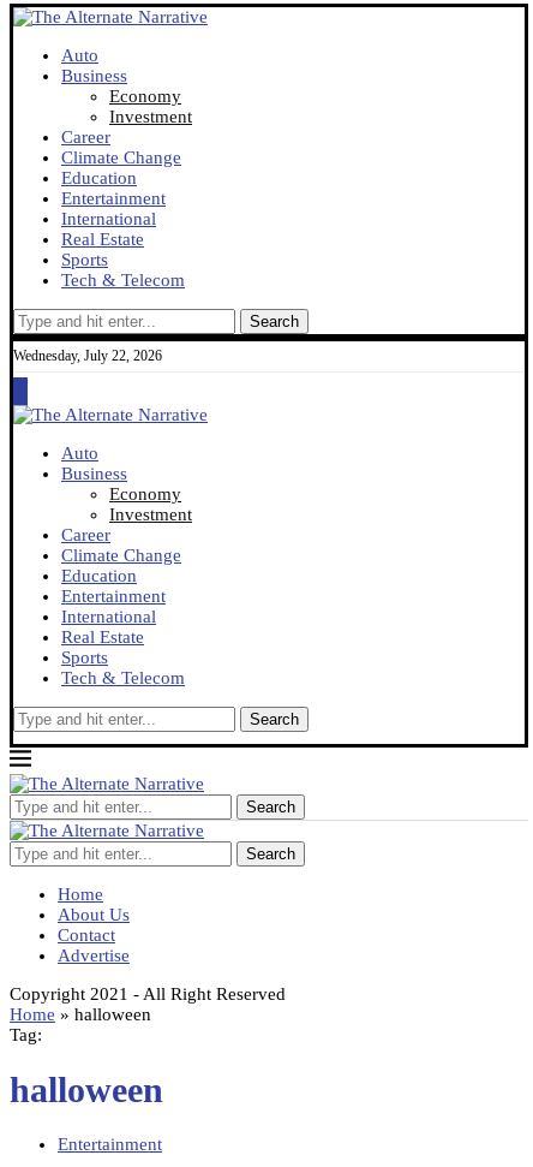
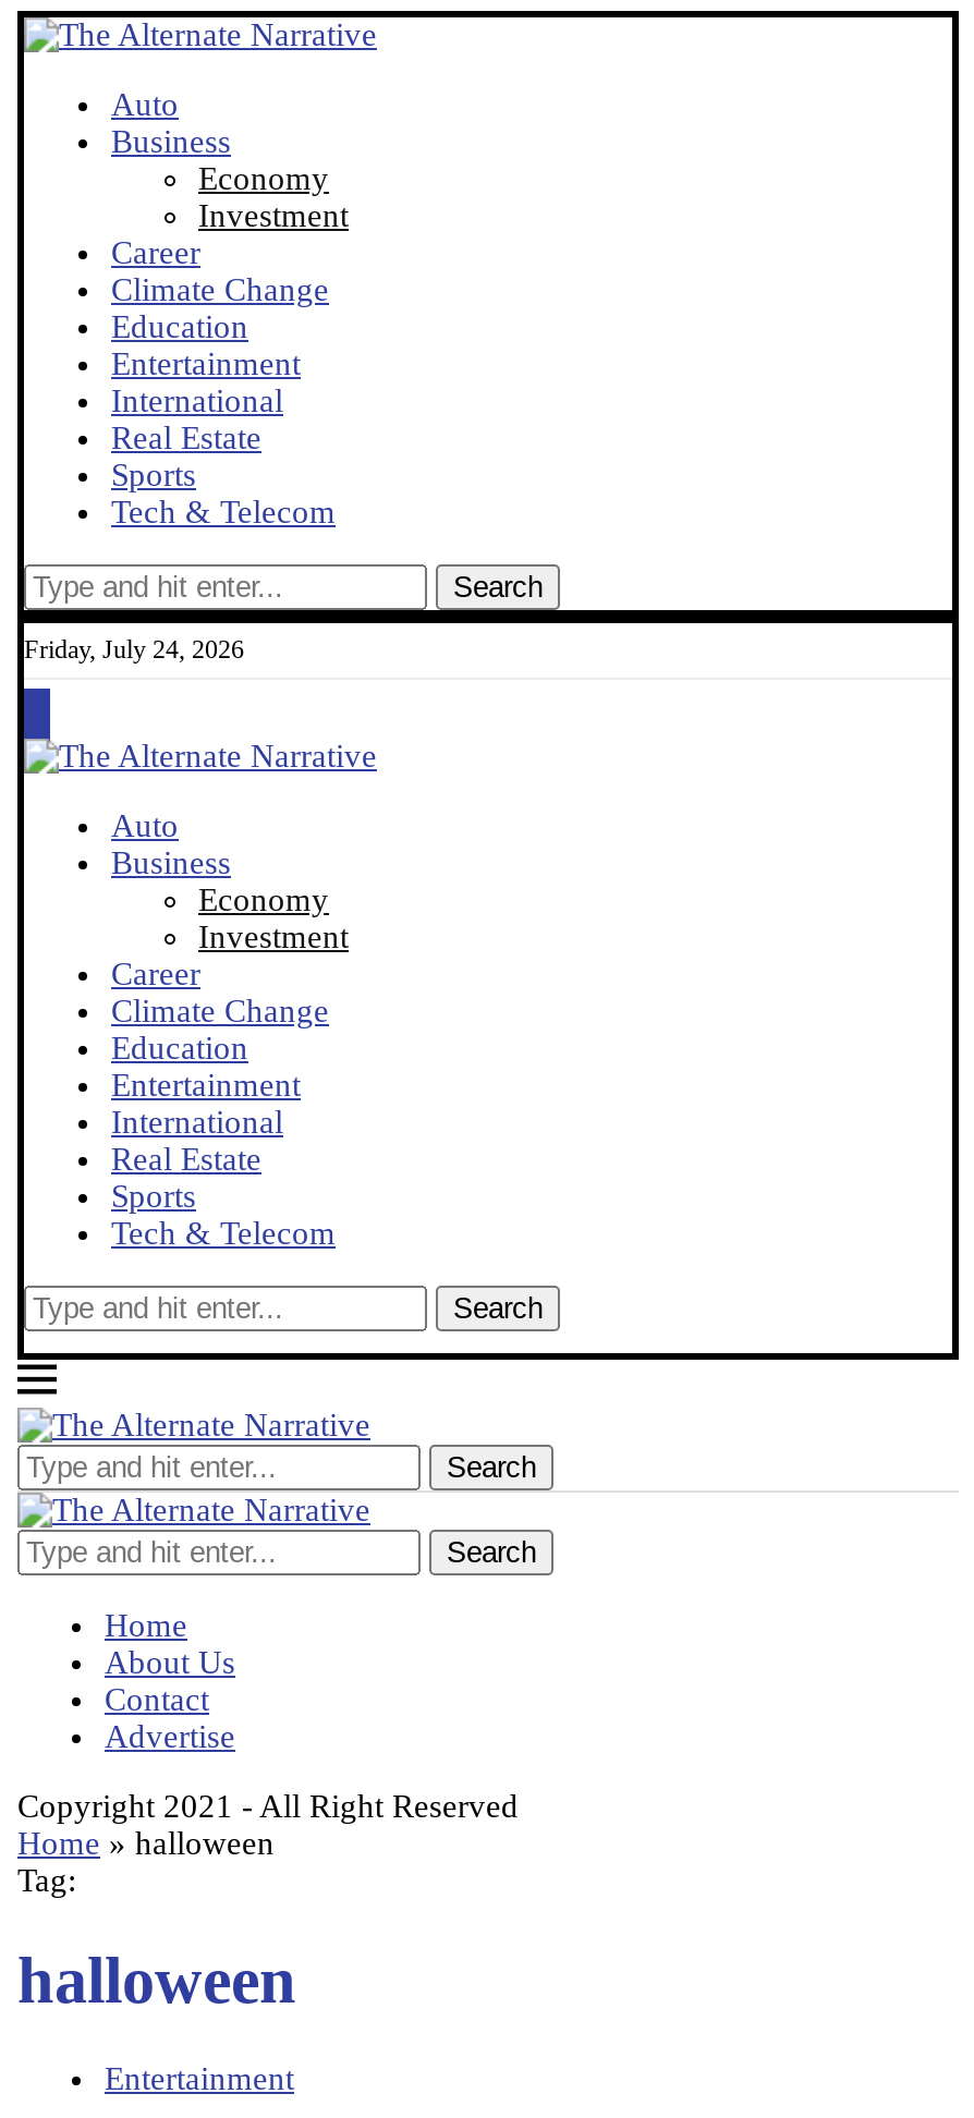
[13,347,162,364] Wednesday, July 22, 2026 -> [24,634,244,665] Friday, July 24, 2026

